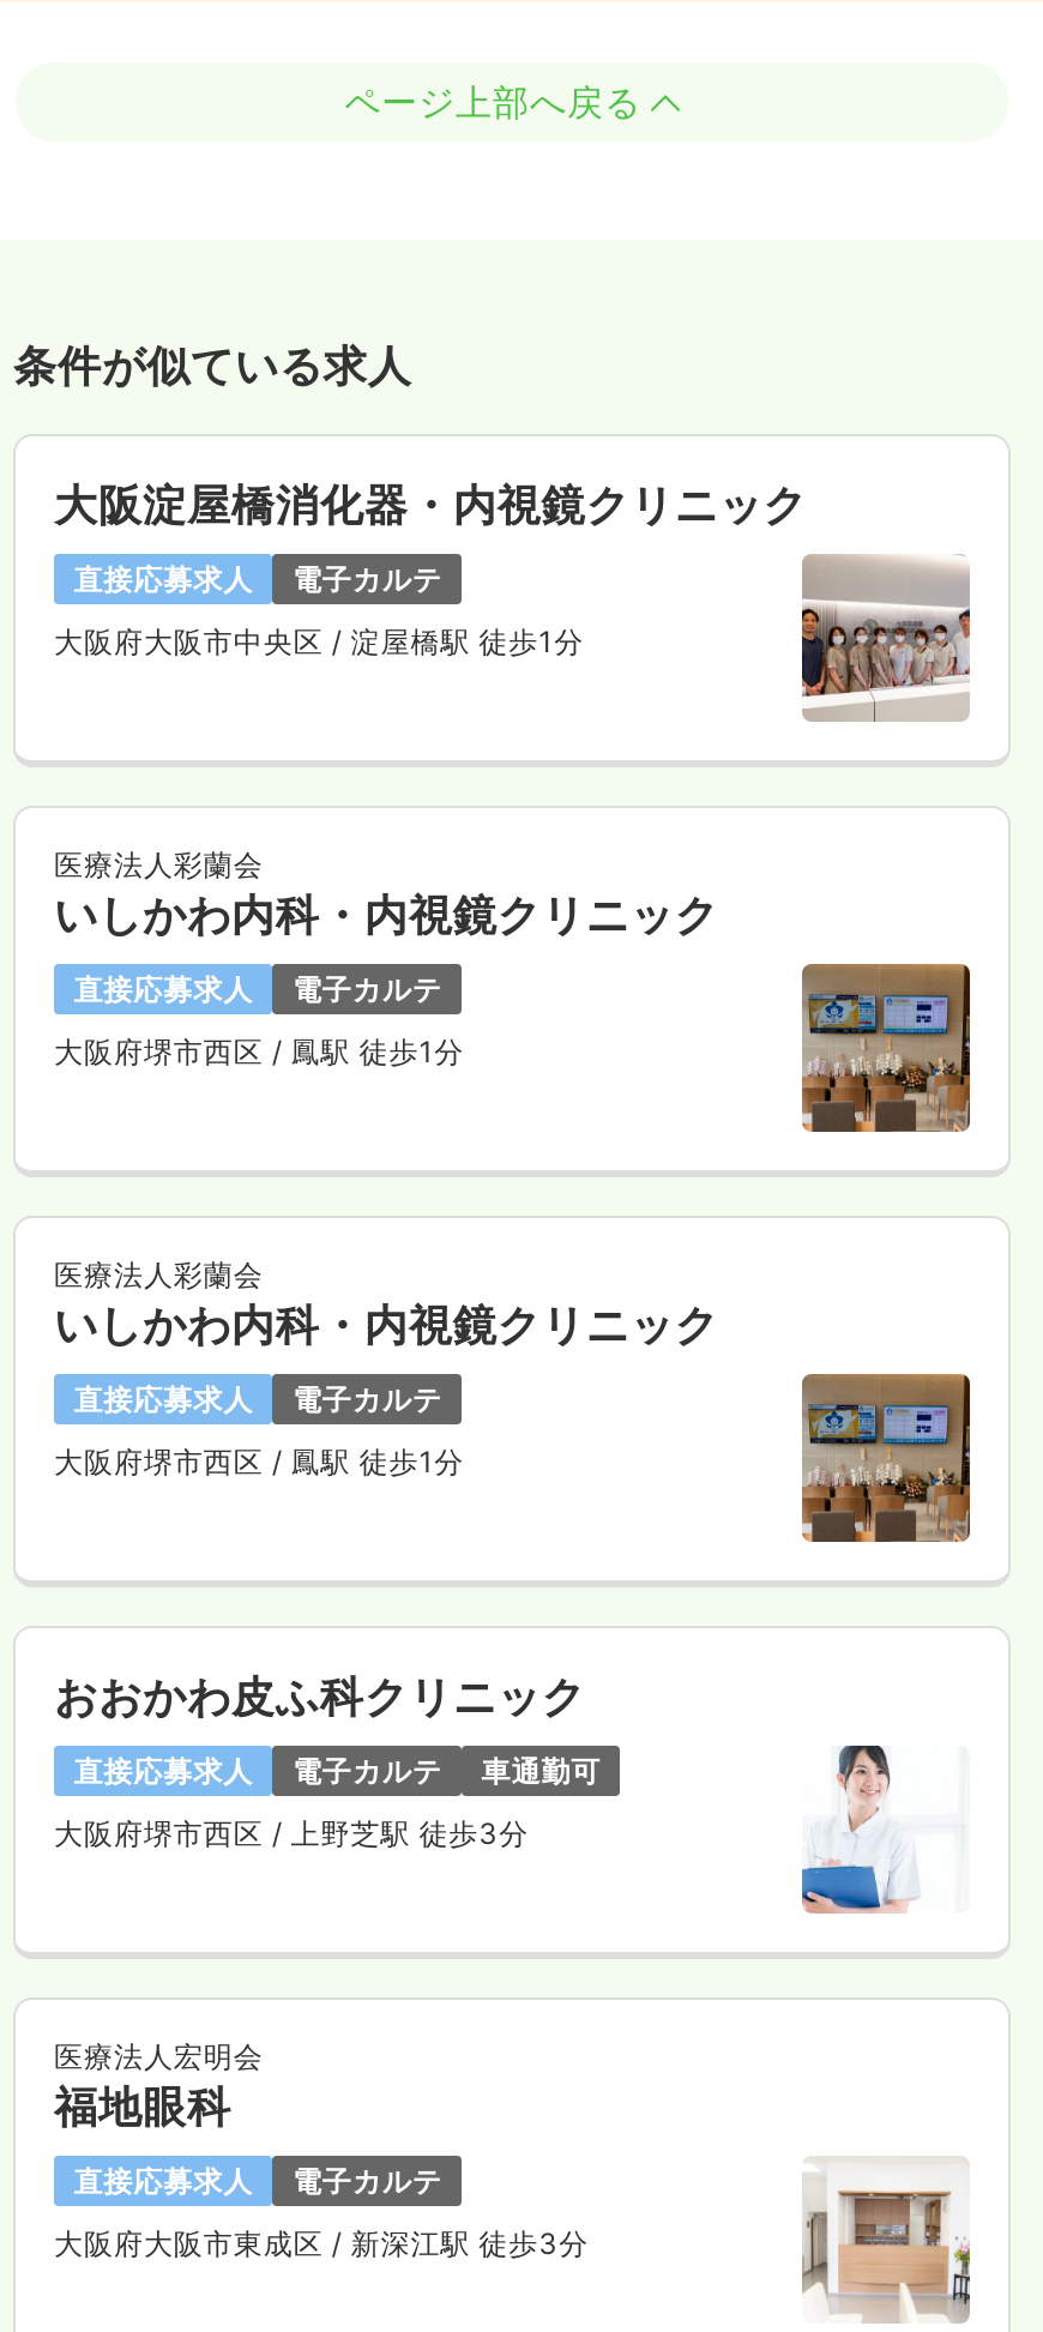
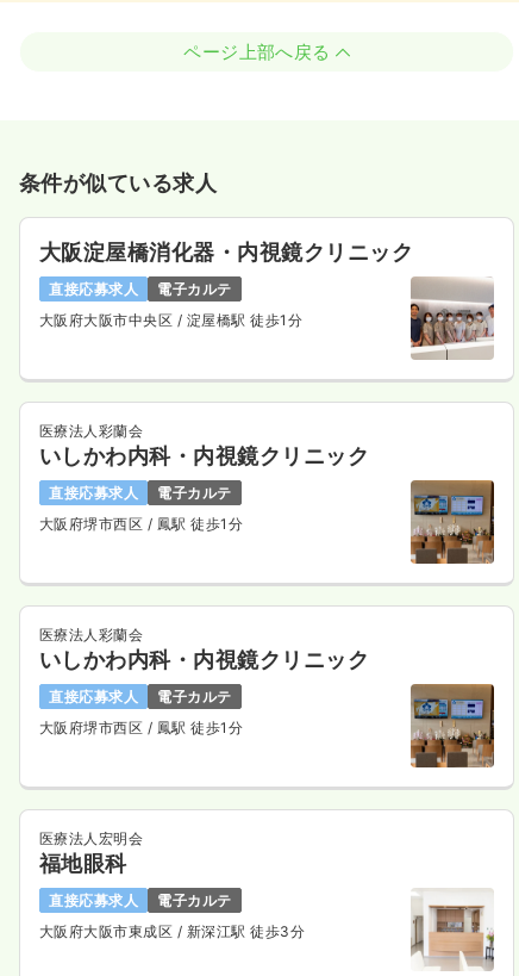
[54,1672,601,1851] おおかわ皮ふ科クリニック | 直接応募求人 | 電子カルテ | 車通勤可 | 大阪府堺市西区/ 上野芝駅 徒歩3分 -> none
[800,1743,970,1914] [image] -> none

